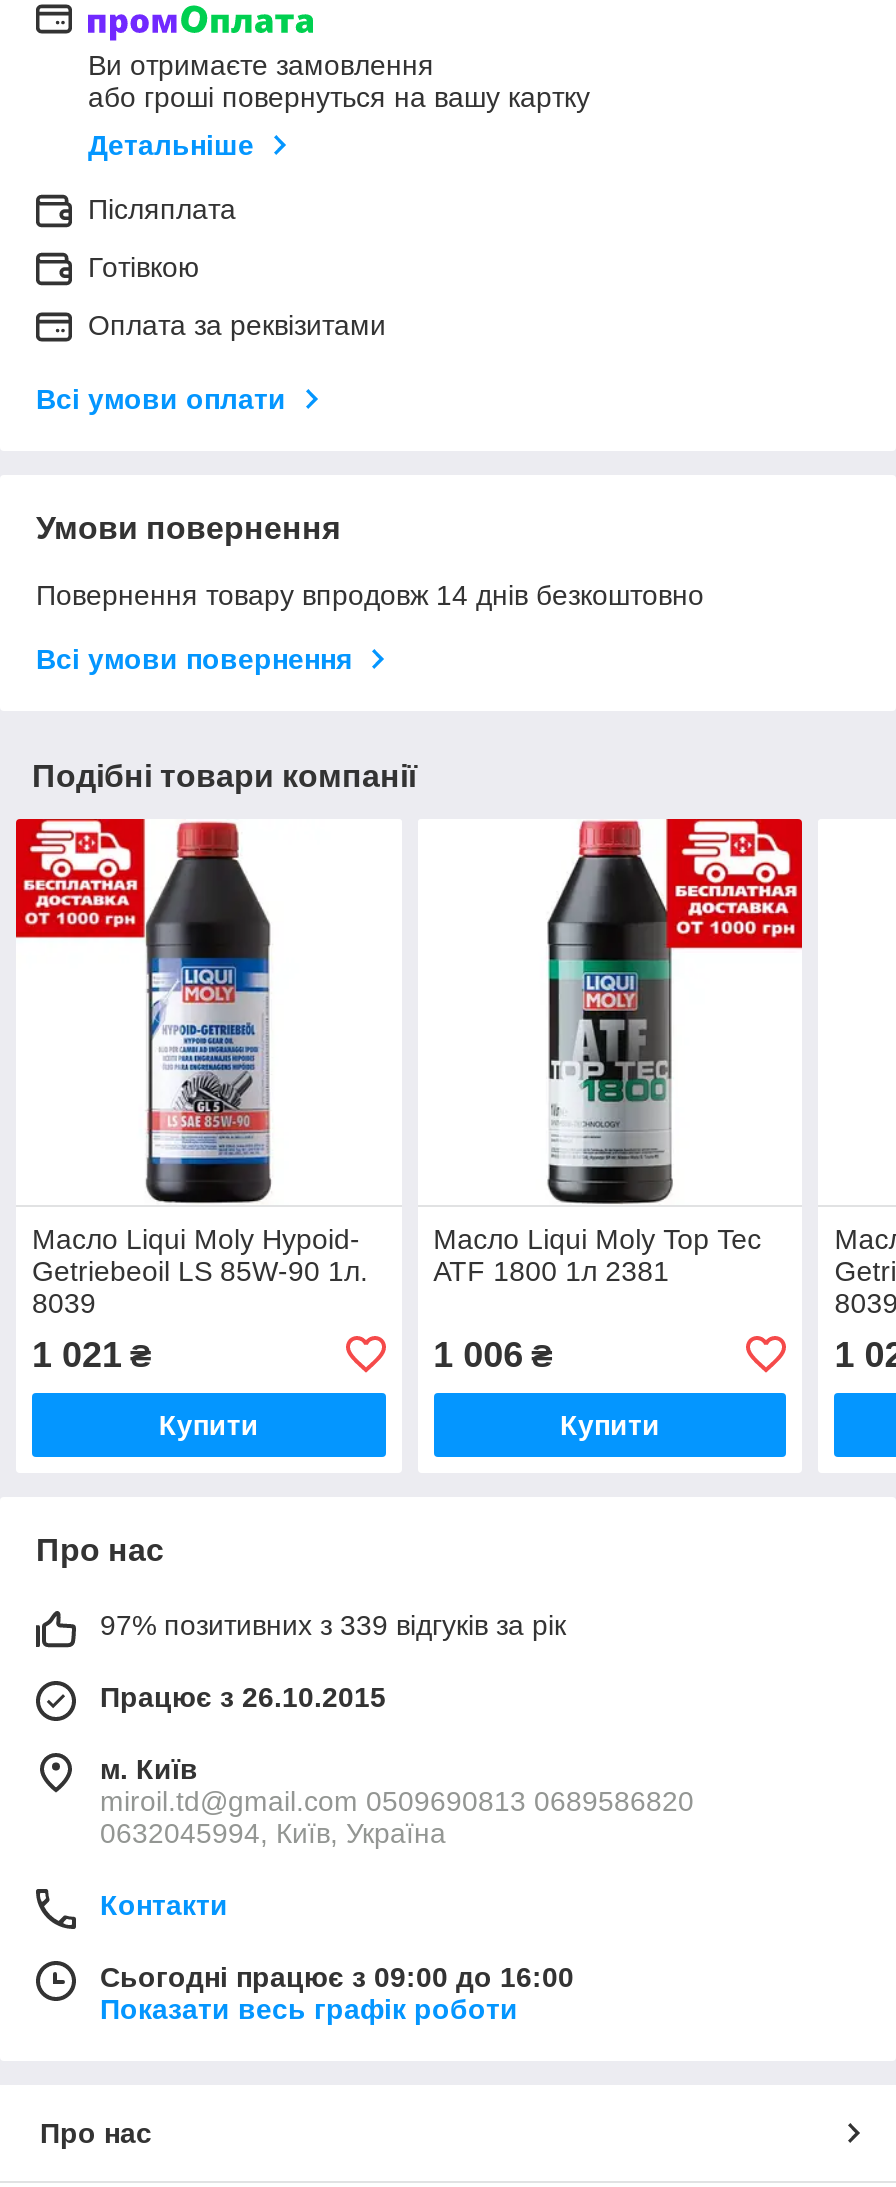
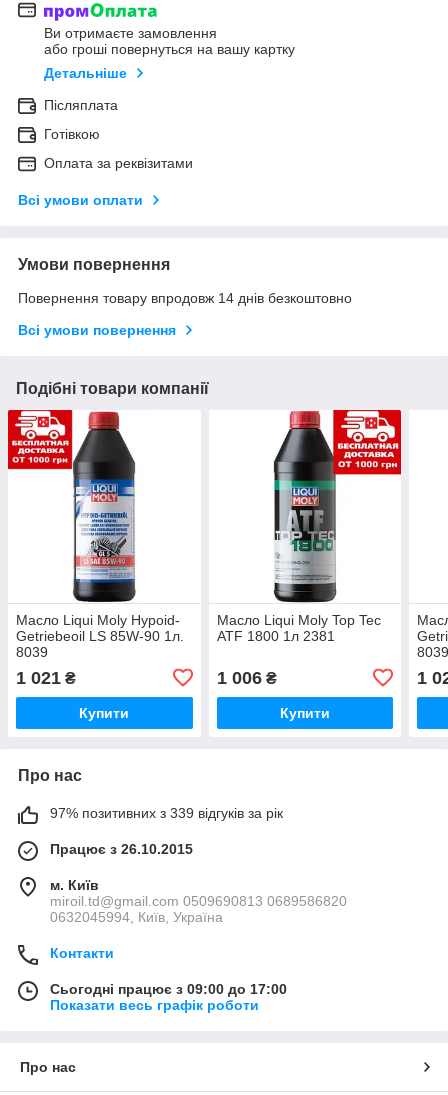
[100,1961,574,1993] Сьогодні працює з 09:00 до 16:00 -> [50,981,287,997] Сьогодні працює з 09:00 до 17:00

